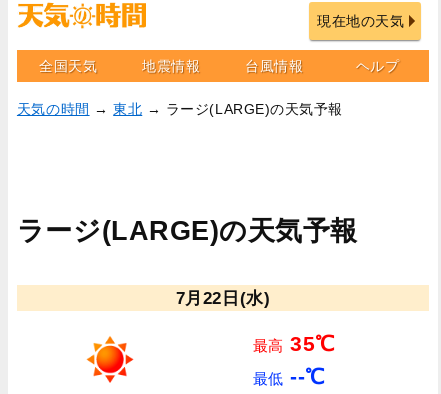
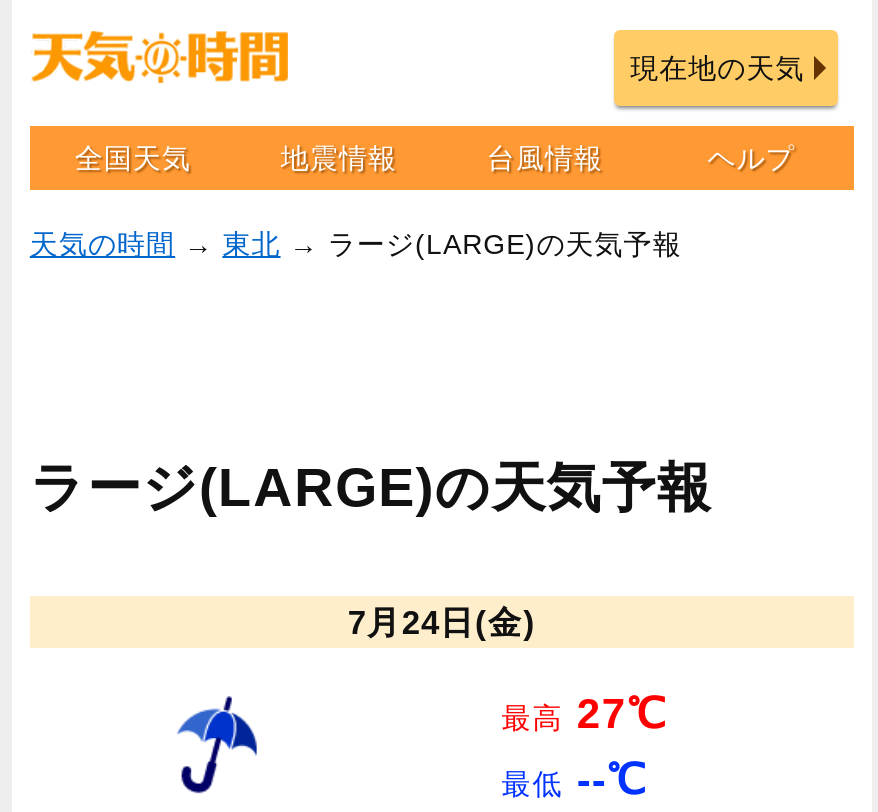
[176,289,270,307] 7月22日(水) -> [348,604,536,640] 7月24日(金)
[86,336,134,384] [image] -> [170,694,262,796] [image]
[253,332,335,355] 最高35℃ -> [501,690,666,736] 最高27℃

